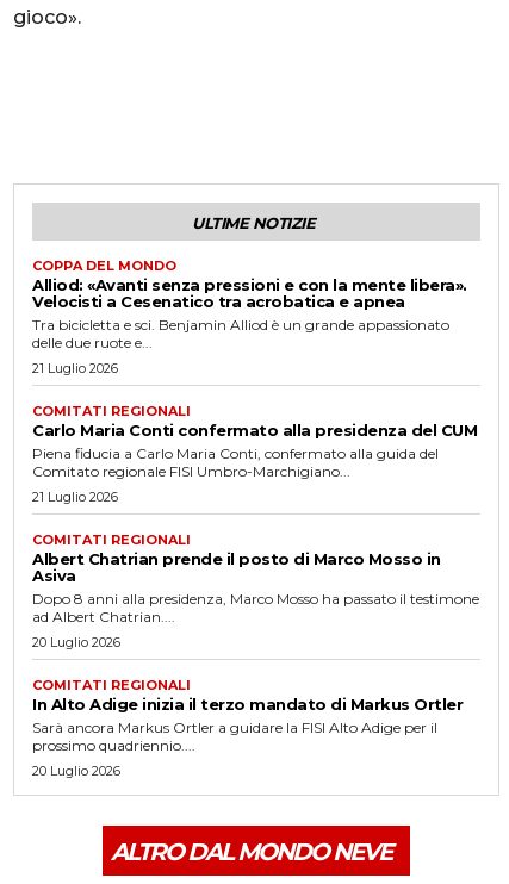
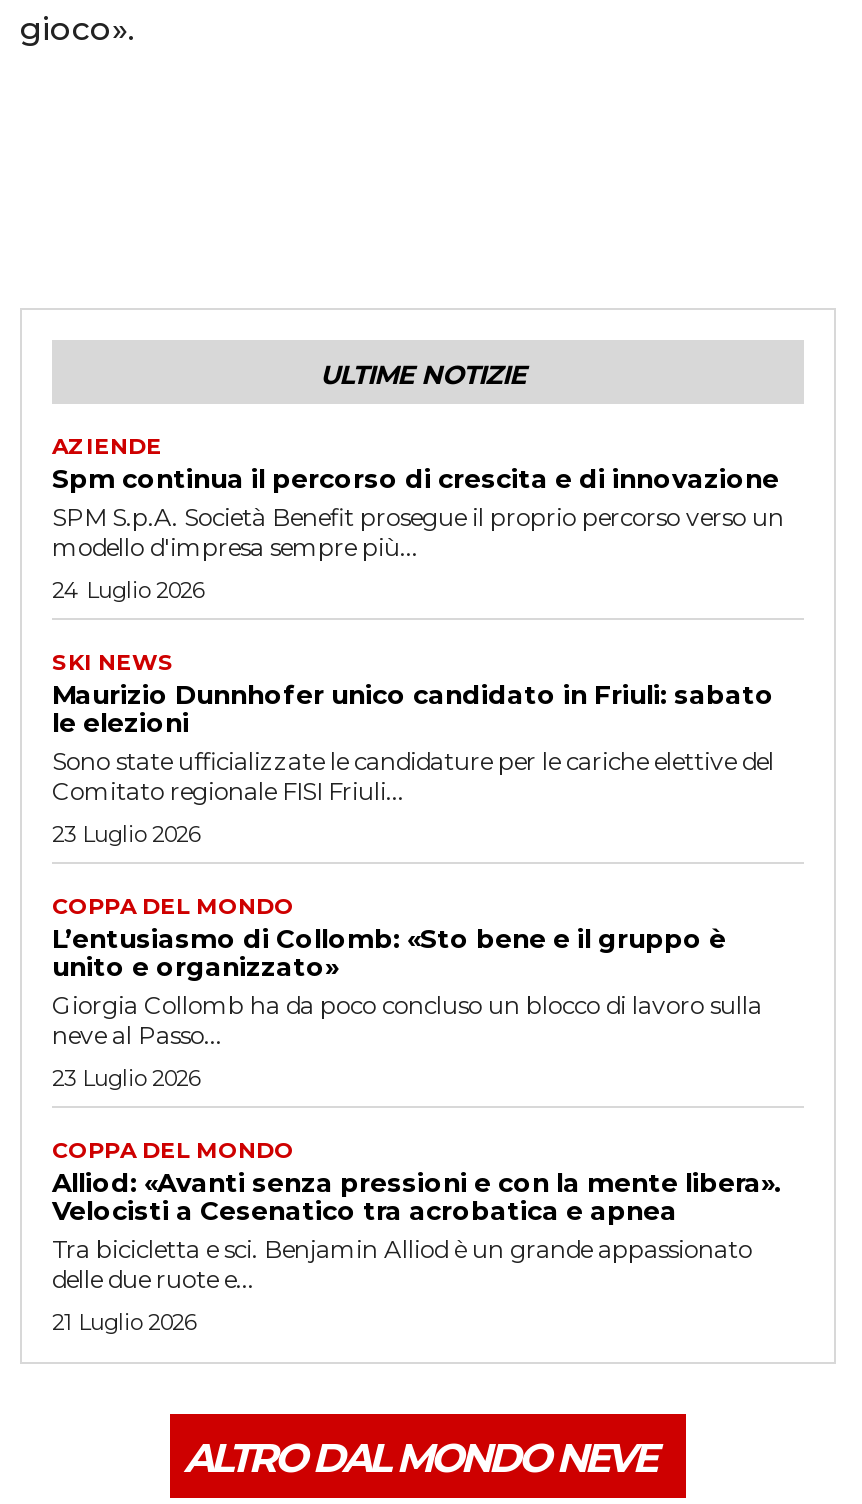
none -> [52,431,784,1091] AZIENDE | Spm continua il percorso di crescita e di innovazione | SPM S.p.A. Società Benefit prosegue il proprio percorso verso un | modello d'impresa sempre più... | 24 Luglio 2026 | SKI NEWS | Maurizio Dunnhofer unico candidato in Friuli: sabato | le elezioni | Sono state ufficializzate le candidature per le cariche elettive del | Comitato regionale FISI Friuli... | 23 Luglio 2026 | COPPA DEL MONDO | L’entusiasmo di Collomb: «Sto bene e il gruppo è | unito e organizzato» | Giorgia Collomb ha da poco concluso un blocco di lavoro sulla | neve al Passo... | 23 Luglio 2026
moved [32,257,467,376] -> [52,1135,781,1335]: COPPA DEL MONDO | Alliod: «Avanti senza pressioni e con la mente libera». | Velocisti a Cesenatico tra acrobatica e apnea | Tra bicicletta e sci. Benjamin Alliod è un grande appassionato | delle due ruote e... | 21 Luglio 2026
[32,402,479,779] COMITATI REGIONALI | Carlo Maria Conti confermato alla presidenza del CUM | Piena fiducia a Carlo Maria Conti, confermato alla guida del | Comitato regionale FISI Umbro-Marchigiano... | 21 Luglio 2026 | COMITATI REGIONALI | Albert Chatrian prende il posto di Marco Mosso in | Asiva | Dopo 8 anni alla presidenza, Marco Mosso ha passato il testimone | ad Albert Chatrian.... | 20 Luglio 2026 | COMITATI REGIONALI | In Alto Adige inizia il terzo mandato di Markus Ortler | Sarà ancora Markus Ortler a guidare la FISI Alto Adige per il | prossimo quadriennio.... | 20 Luglio 2026 -> none

